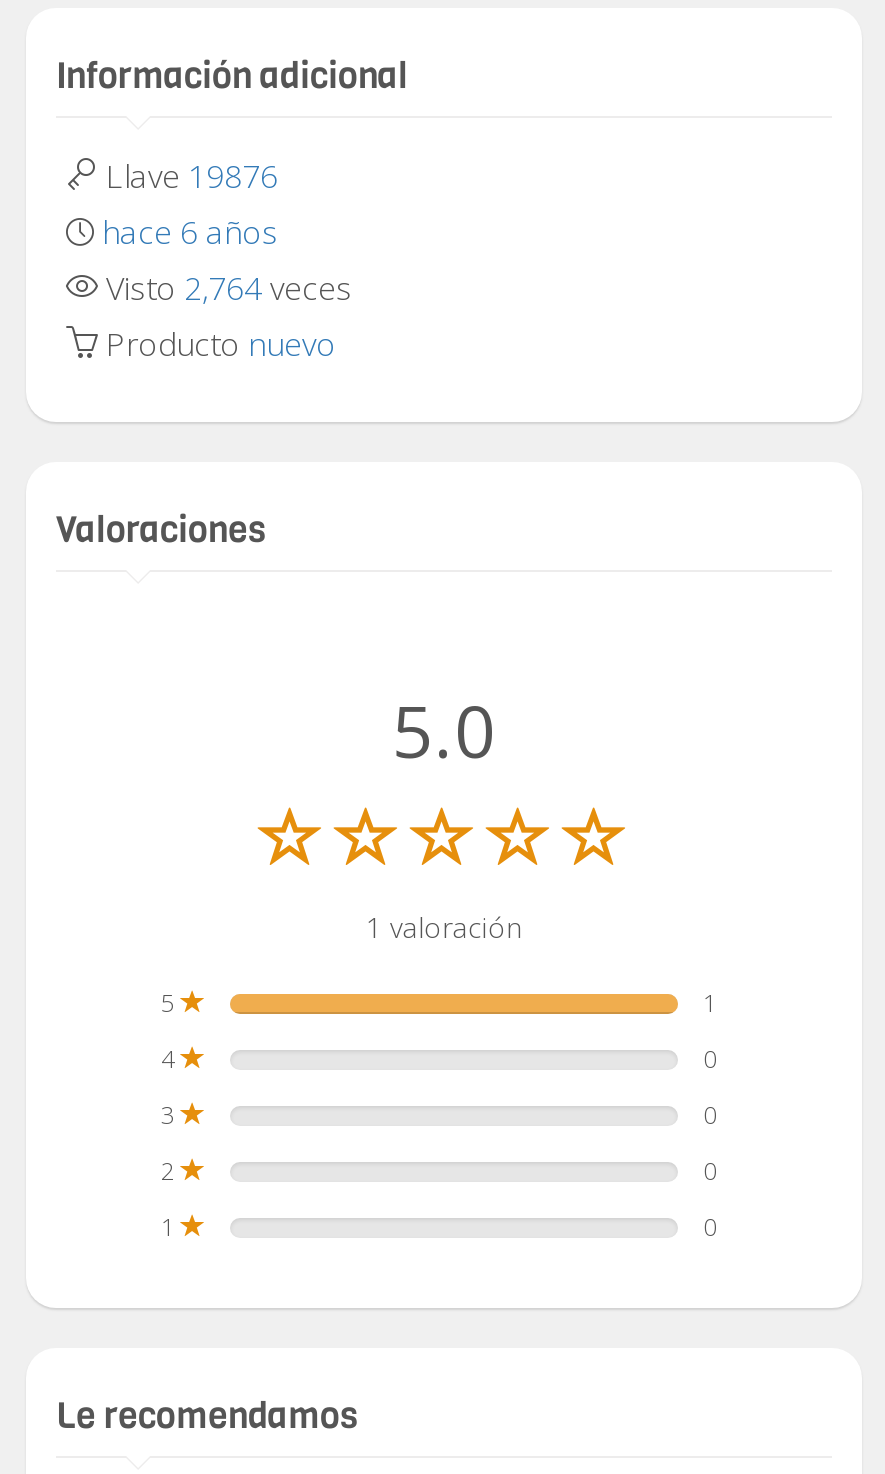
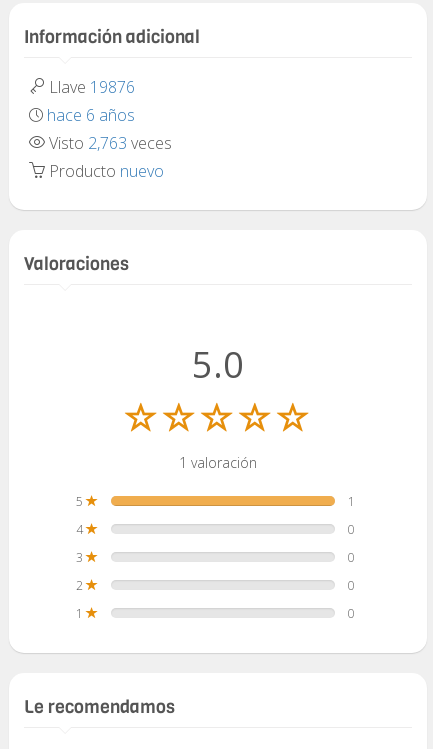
[98,267,352,311] Visto 2,764 veces -> [45,132,172,154] Visto 2,763 veces

